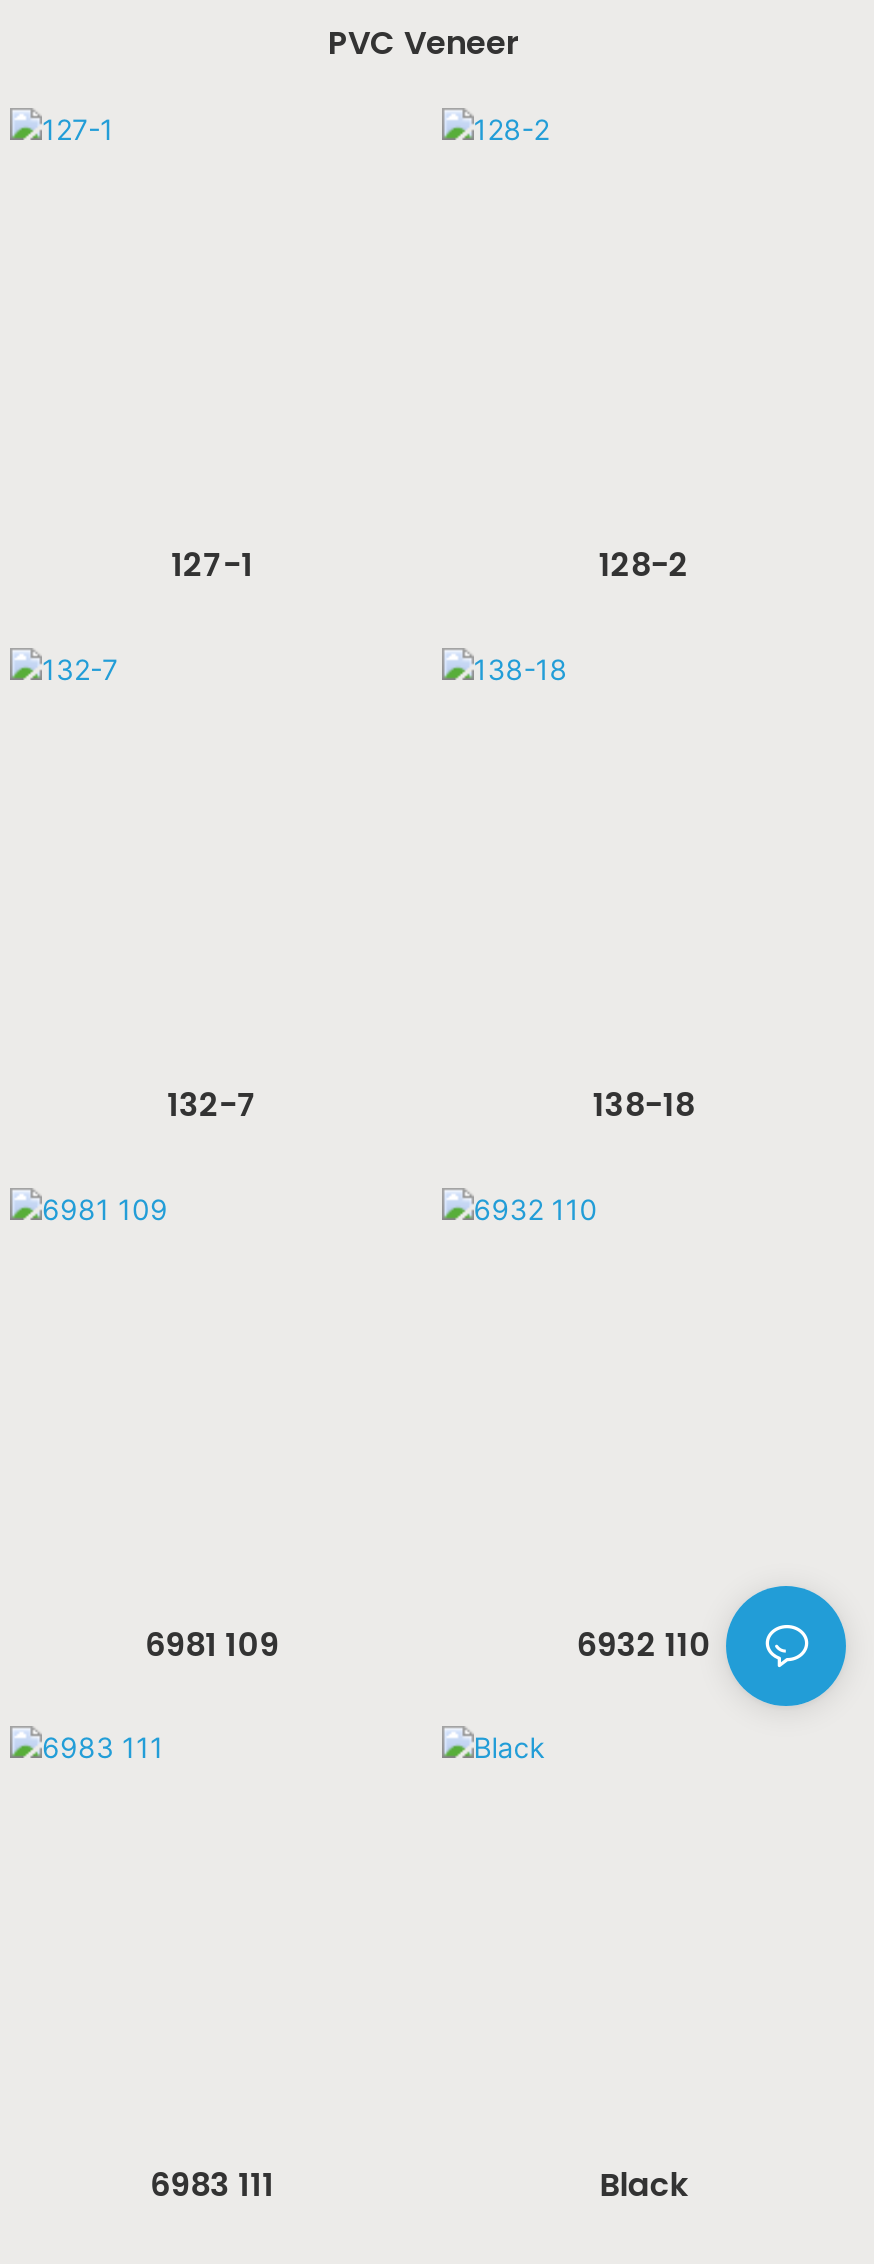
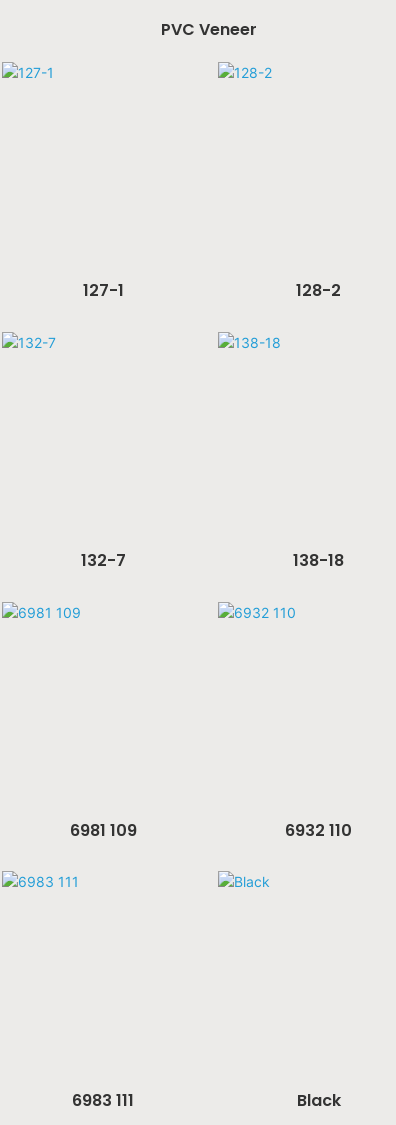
[722,1582,850,1712] [image] -> none

